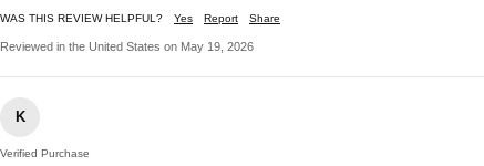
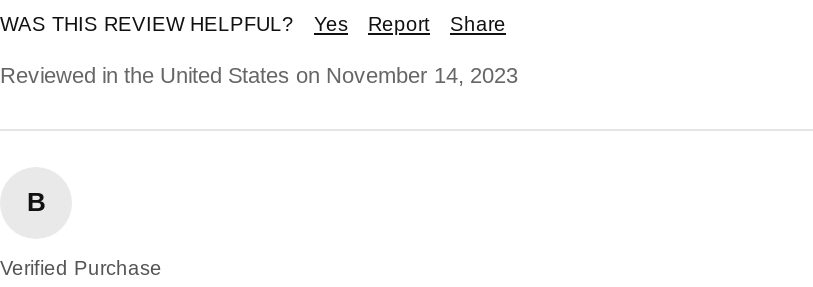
[0,39,254,53] Reviewed in the United States on May 19, 2026 -> [0,62,518,86] Reviewed in the United States on November 14, 2023
[15,108,25,124] K -> [27,186,45,216] B

